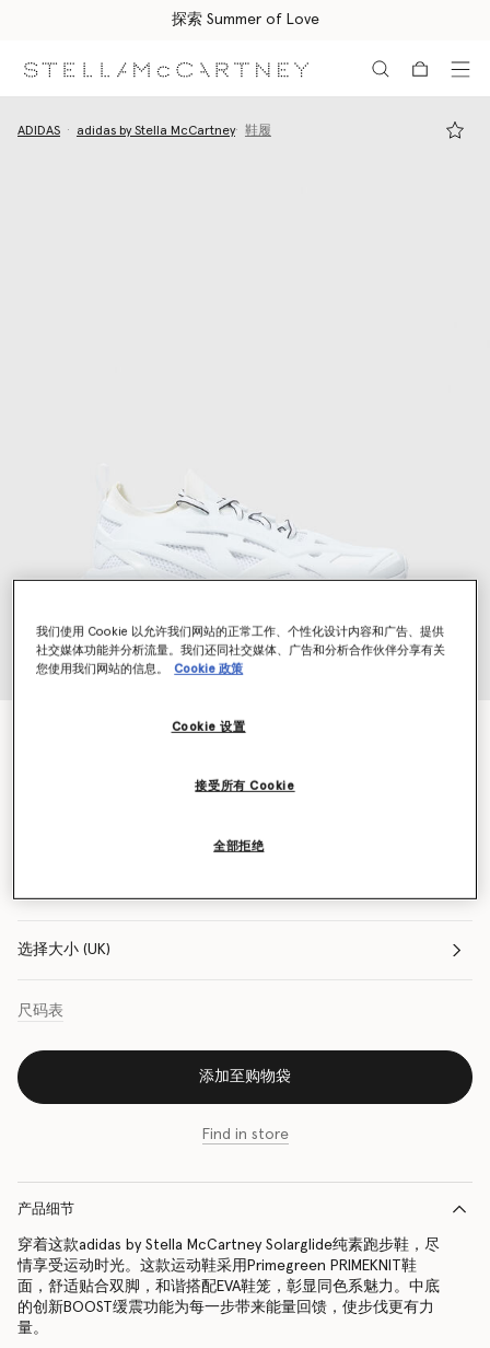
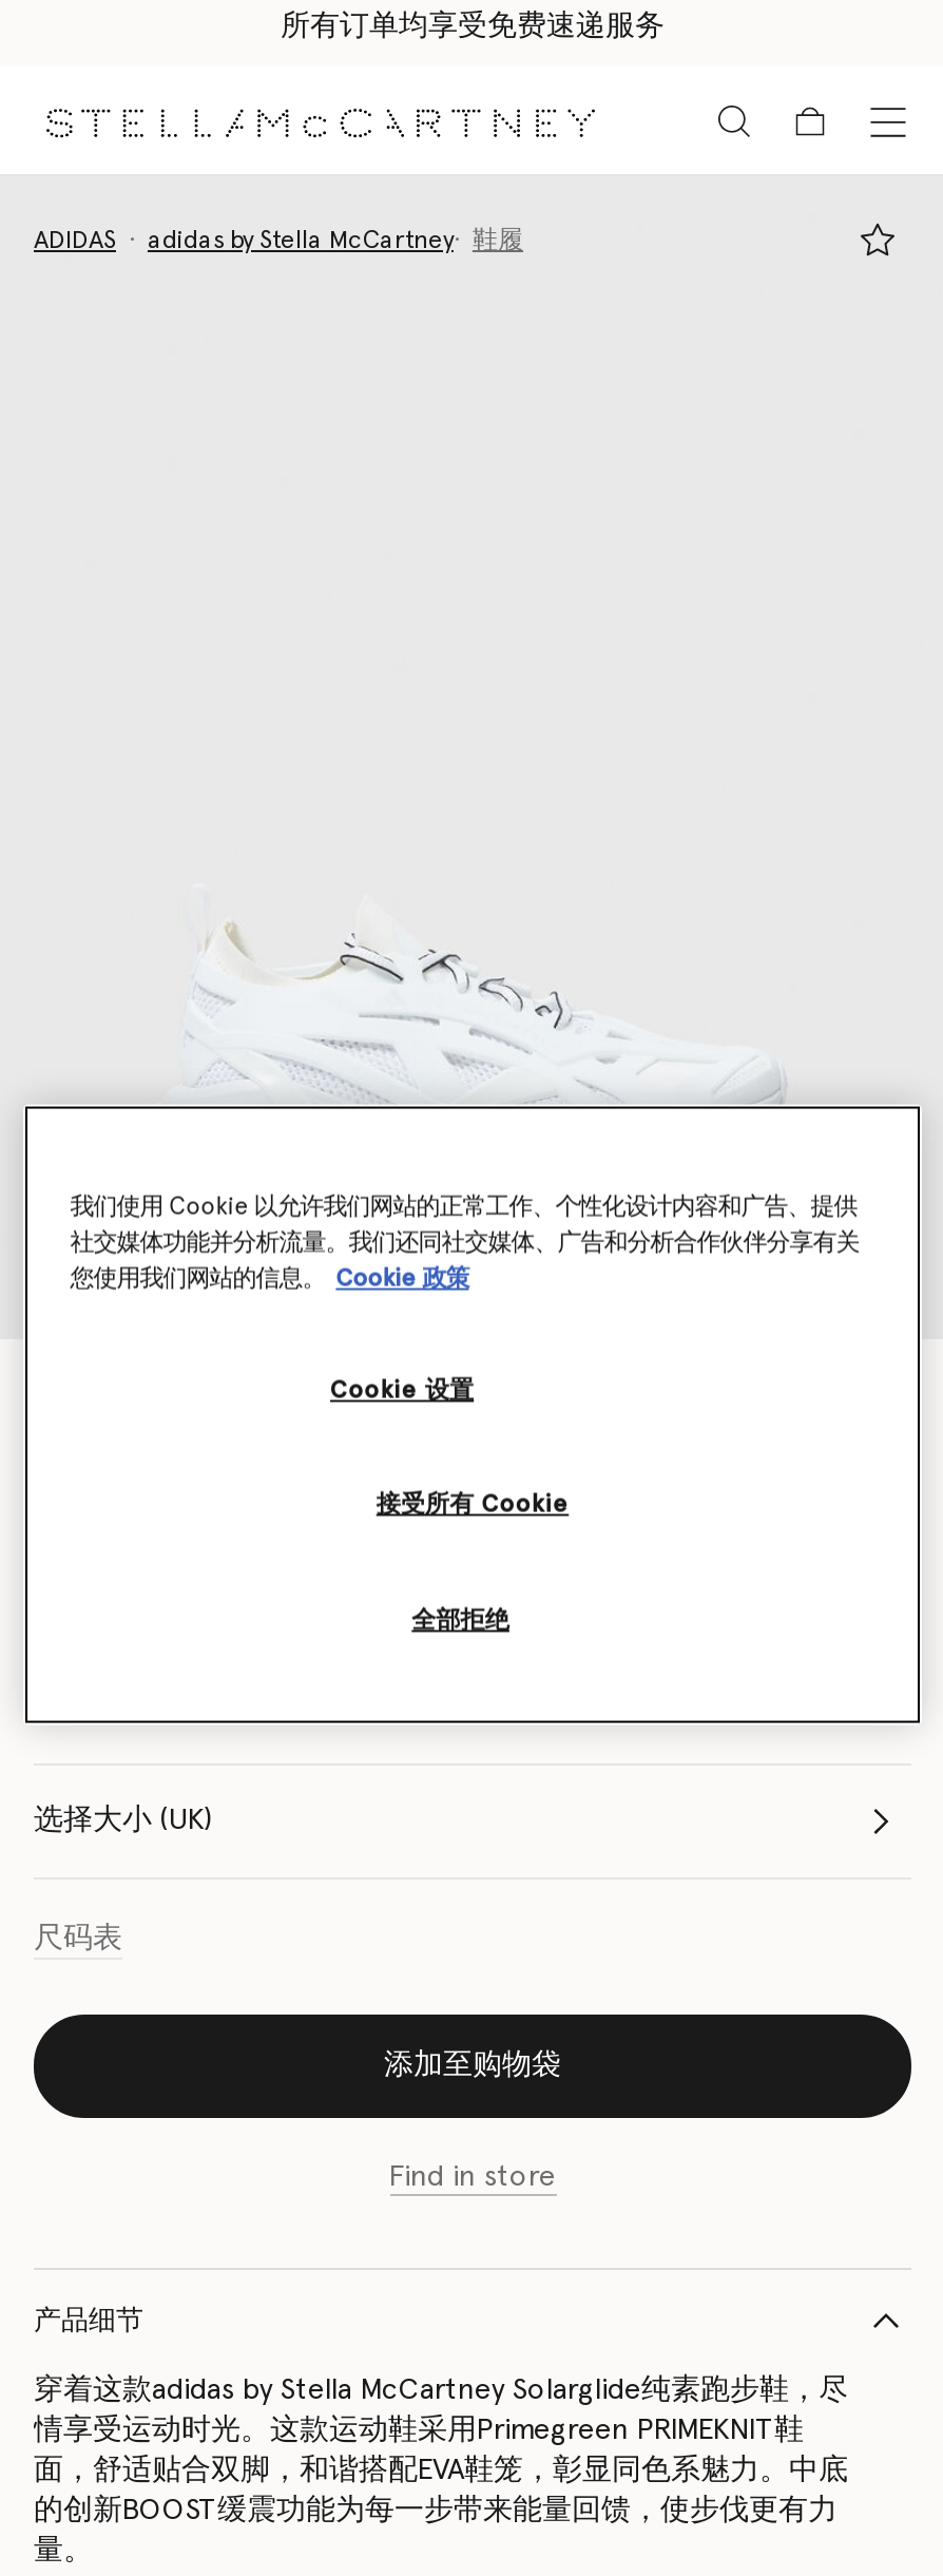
[171,12,319,27] 探索 Summer of Love -> [281,12,665,41] 所有订单均享受免费速递服务

